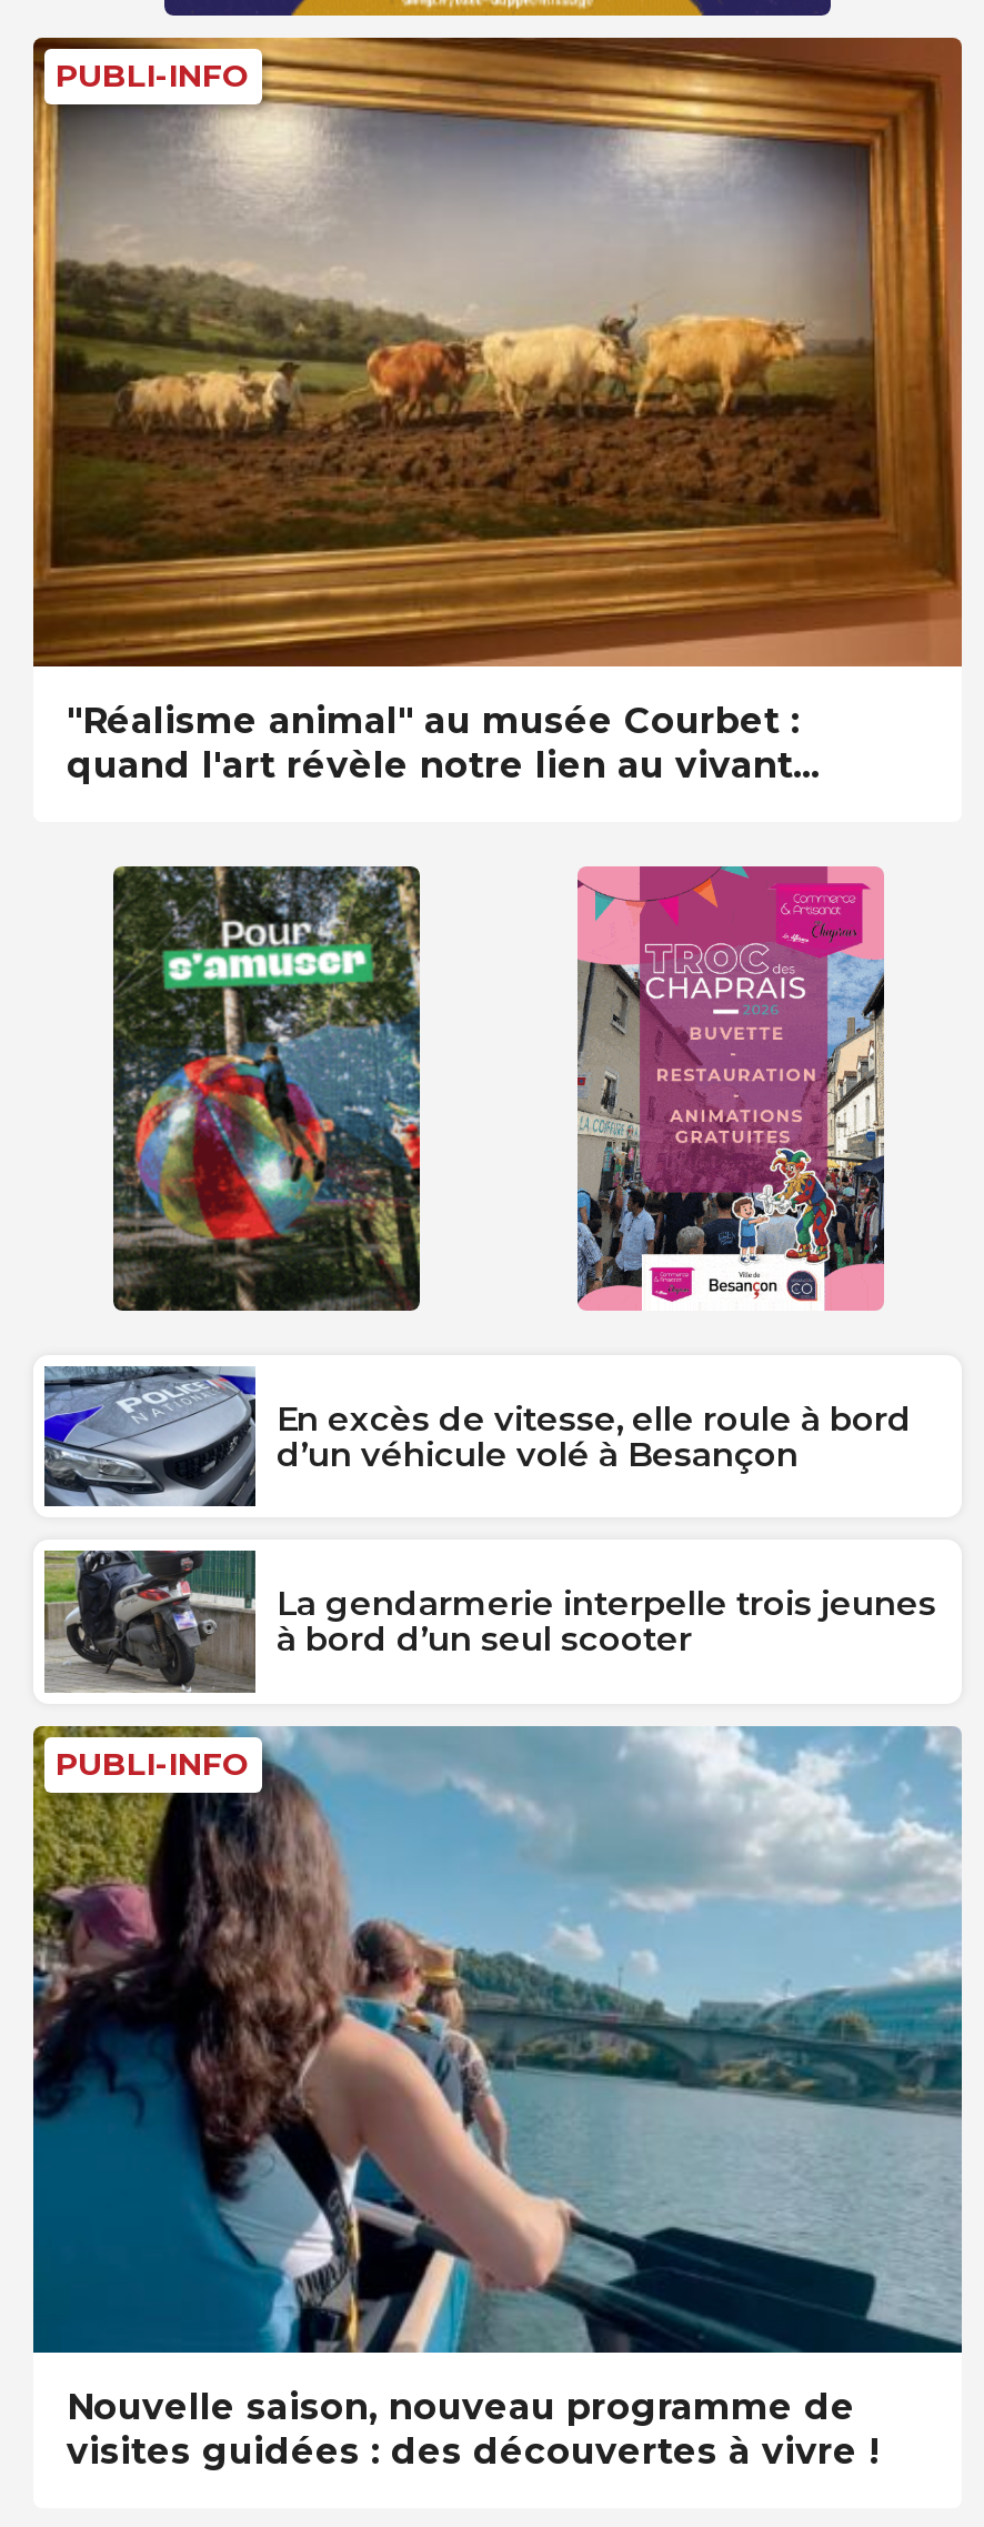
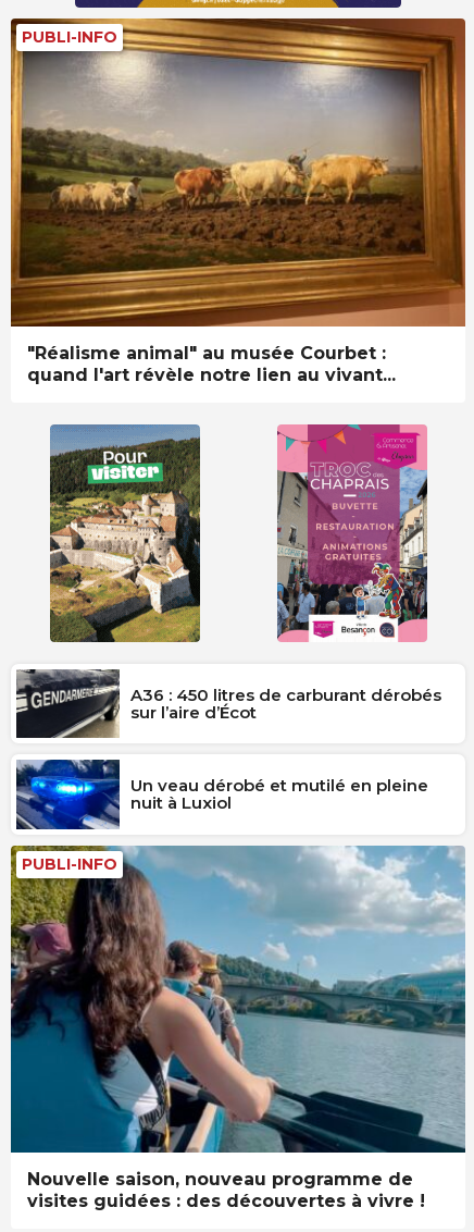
[111,864,912,1474] [image] | En excès de vitesse, elle roule à bord | d’un véhicule volé à Besançon -> [49,423,441,722] [image] | A36 : 450 litres de carburant dérobés | sur l’aire d’Écot
[42,1366,258,1508] [image] -> [15,668,120,739] [image]
[42,1548,936,1693] [image] | La gendarmerie interpelle trois jeunes | à bord d’un seul scooter -> [15,759,428,830] [image] | Un veau dérobé et mutilé en pleine | nuit à Luxiol

